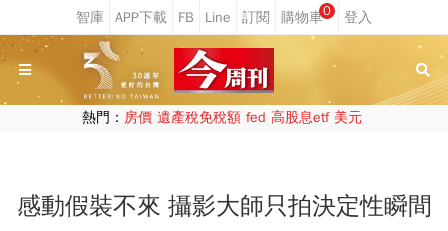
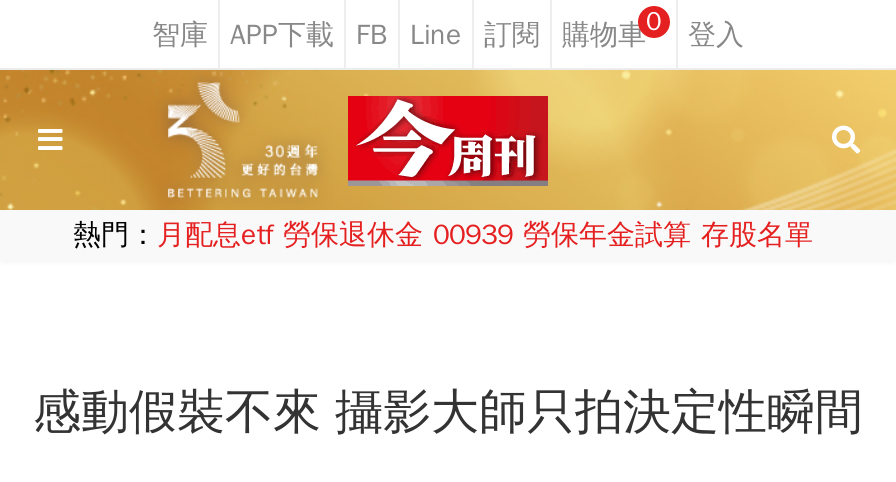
[81,109,361,126] 熱門：房價 遺產稅免稅額 fed 高股息etf 美元 -> [73,218,813,252] 熱門：月配息etf 勞保退休金 00939 勞保年金試算 存股名單

